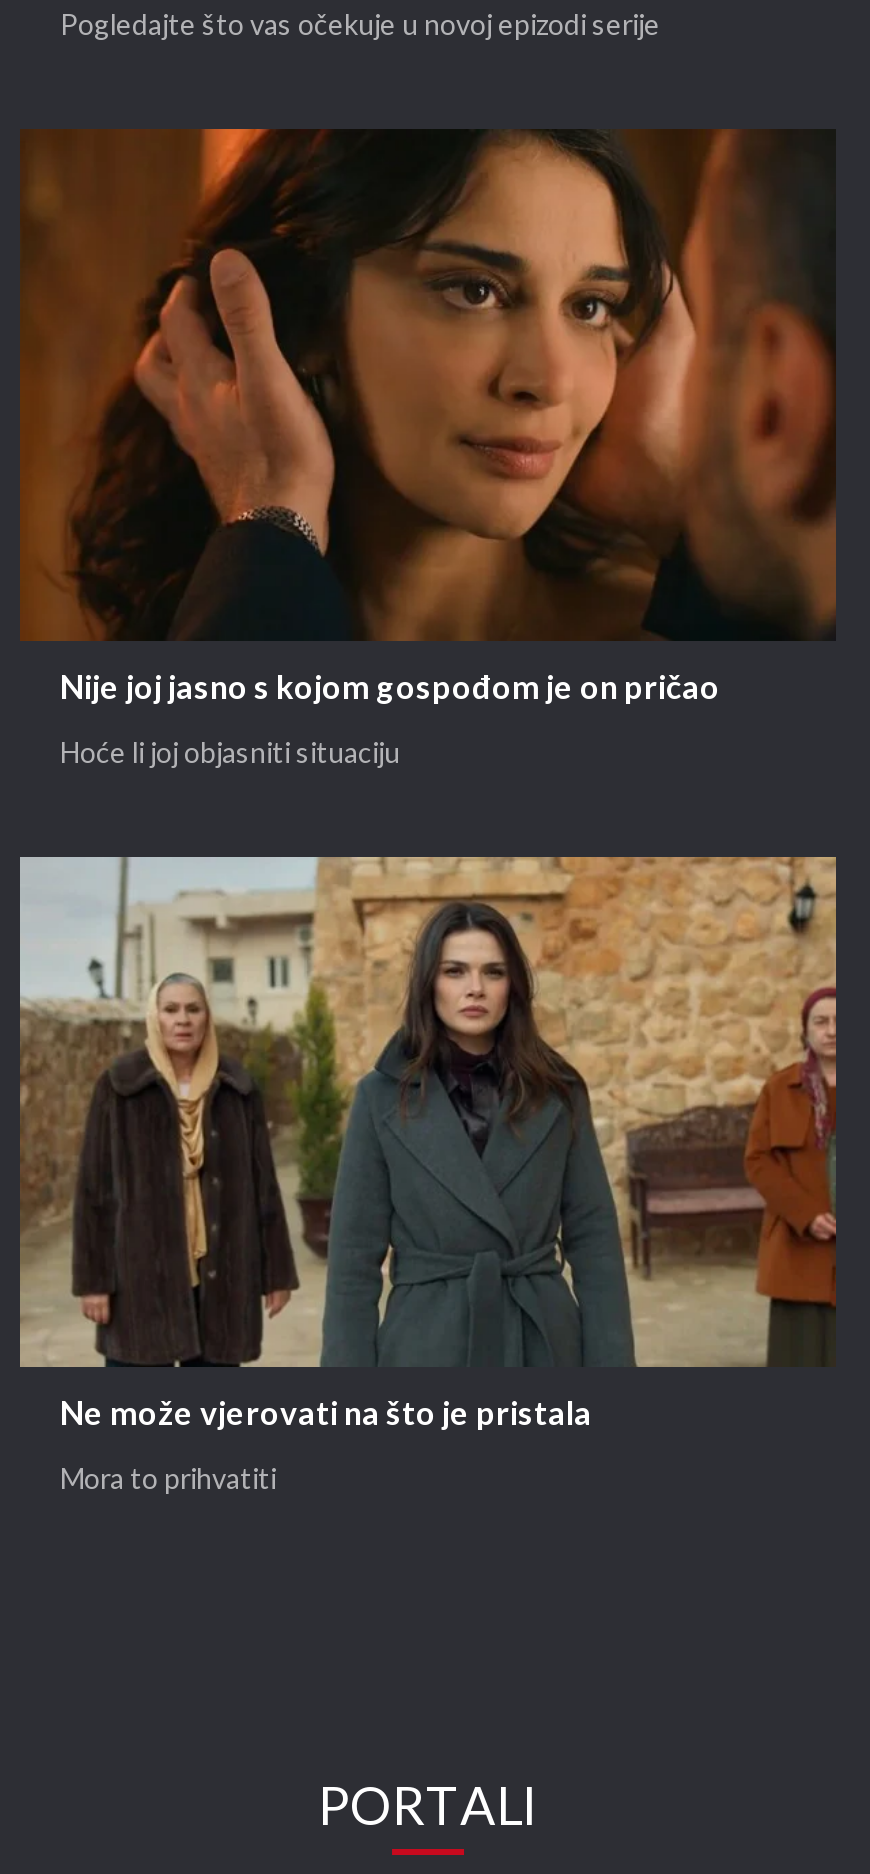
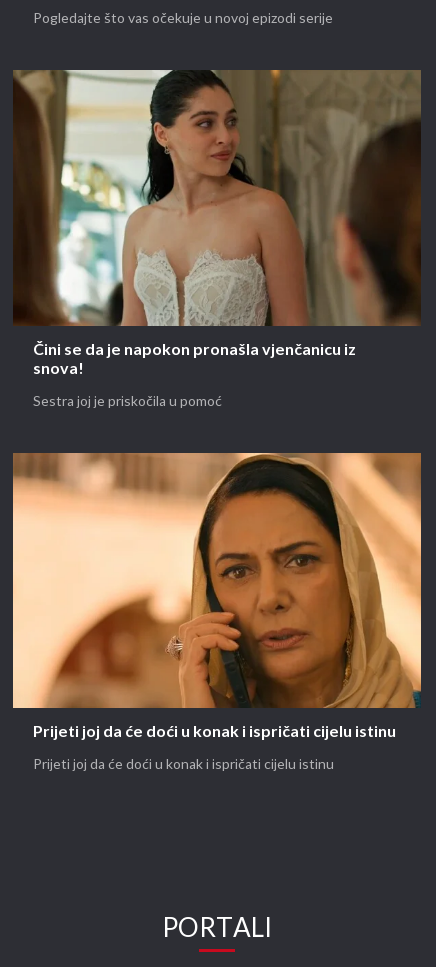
[20,127,836,708] [image] | Nije joj jasno s kojom gospođom je on pričao -> [13,69,421,379] [image] | Čini se da je napokon pronašla vjenčanicu iz | snova!
[60,736,400,770] Hoće li joj objasniti situaciju -> [33,393,222,410] Sestra joj je priskočila u pomoć
[18,855,838,1436] [image] | Ne može vjerovati na što je pristala -> [12,452,422,742] [image] | Prijeti joj da će doći u konak i ispričati cijelu istinu
[60,1464,276,1498] Mora to prihvatiti -> [33,756,334,773] Prijeti joj da će doći u konak i ispričati cijelu istinu

